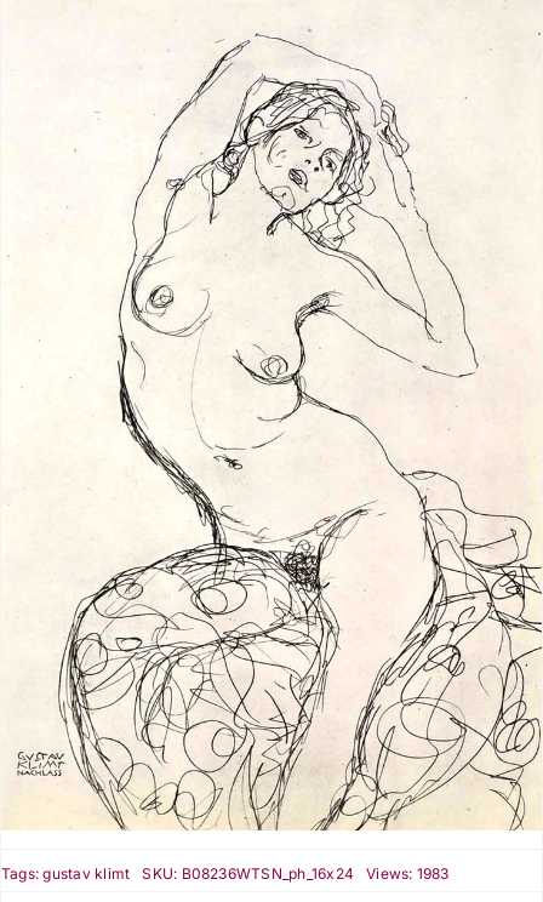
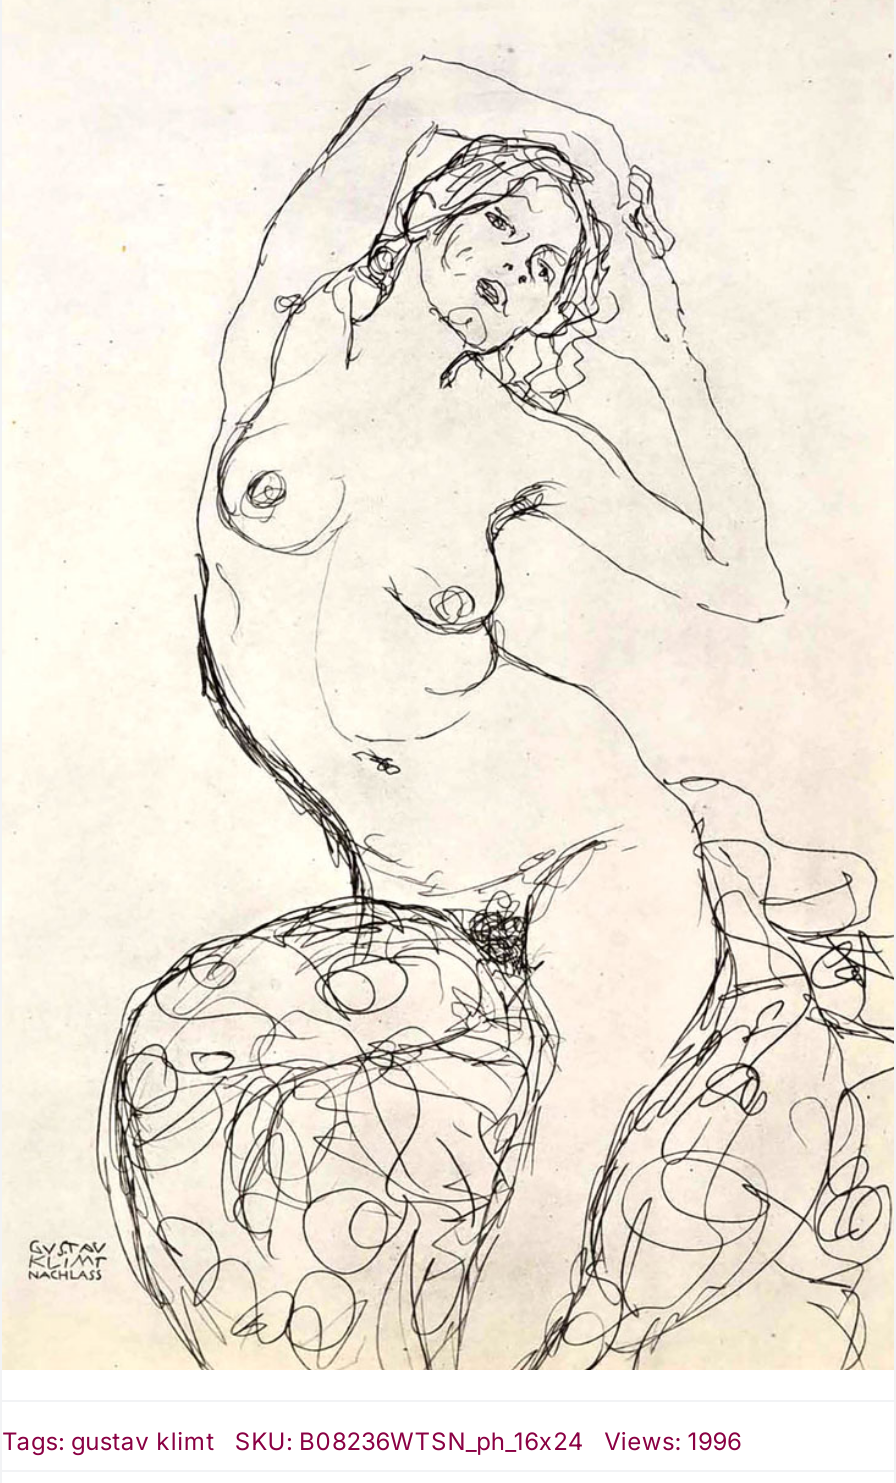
[1,865,449,883] Tags: gustav klimt SKU: B08236WTSN_ph_16x24 Views: 1983 -> [2,1427,741,1457] Tags: gustav klimt SKU: B08236WTSN_ph_16x24 Views: 1996

